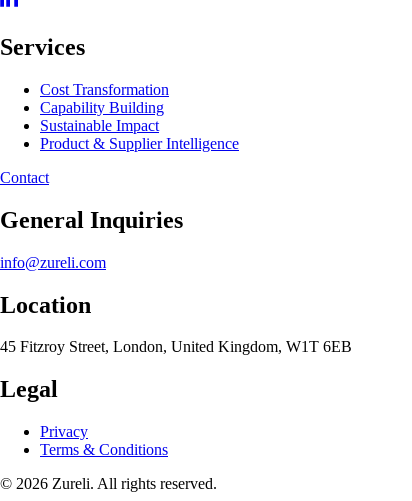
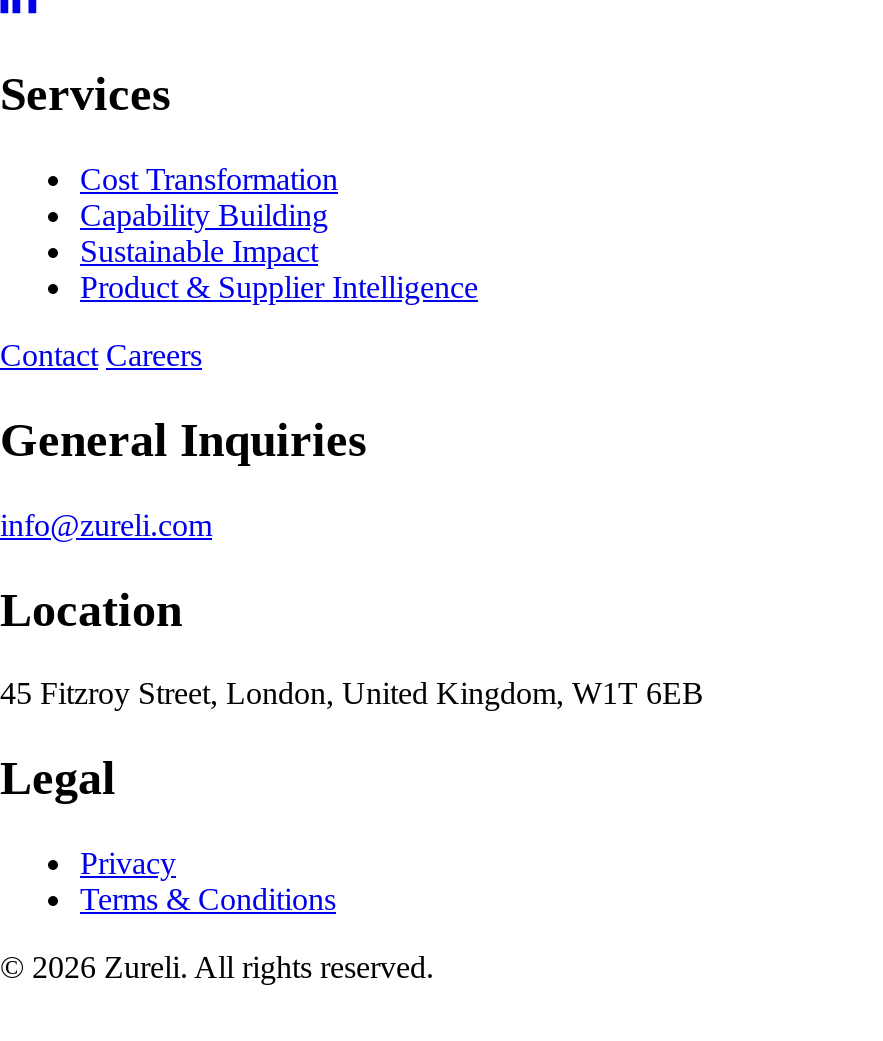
[0,169,49,186] Contact -> [0,338,202,372] Contact Careers

